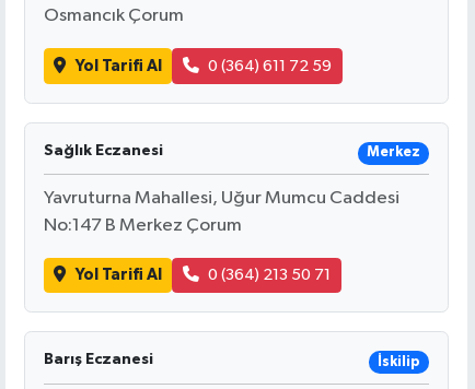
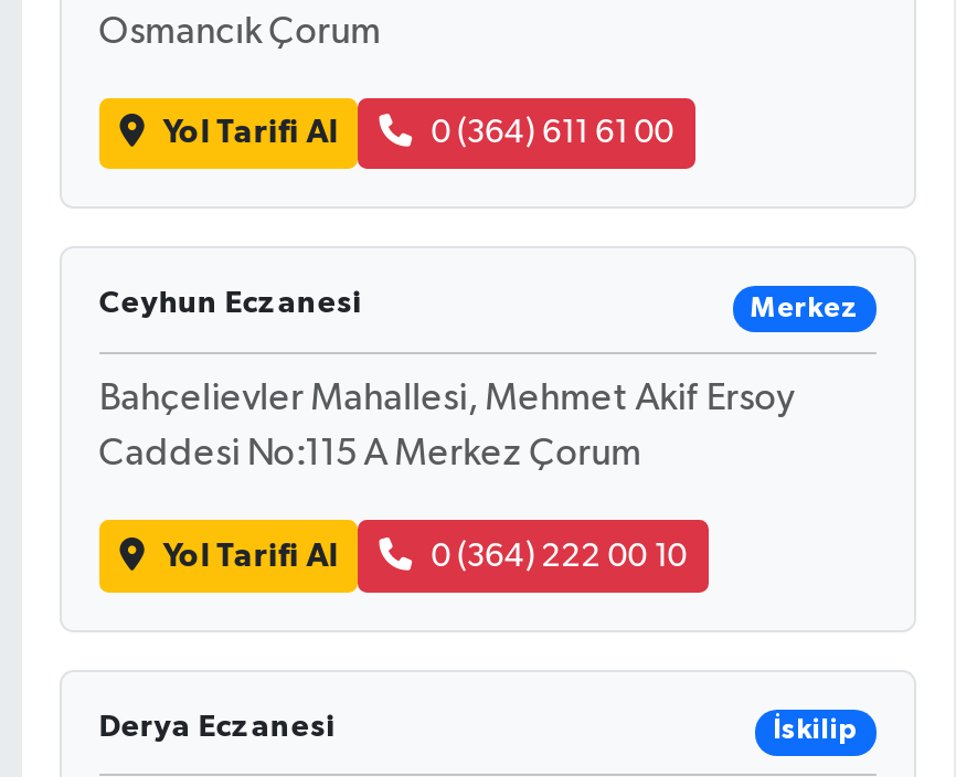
[208,57,332,74] 0 (364) 611 72 59 -> [431,116,674,149] 0 (364) 611 61 00
[44,143,163,158] Sağlık Eczanesi -> [99,289,362,320] Ceyhun Eczanesi
[44,189,399,207] Yavruturna Mahallesi, Uğur Mumcu Caddesi -> [99,381,794,419] Bahçelievler Mahallesi, Mehmet Akif Ersoy
[44,216,242,235] No:147 B Merkez Çorum -> [99,437,642,474] Caddesi No:115 A Merkez Çorum
[208,267,331,283] 0 (364) 213 50 71 -> [431,539,687,572] 0 (364) 222 00 10
[44,352,153,367] Barış Eczanesi -> [99,711,335,742] Derya Eczanesi

